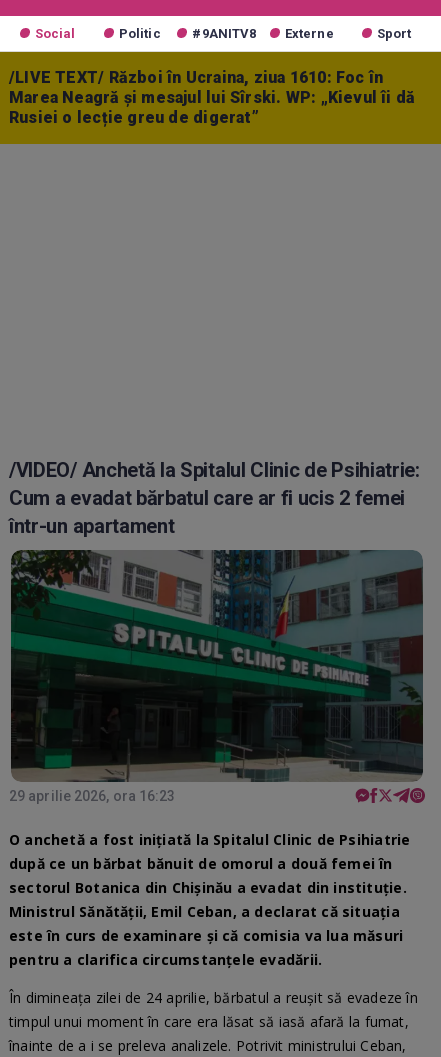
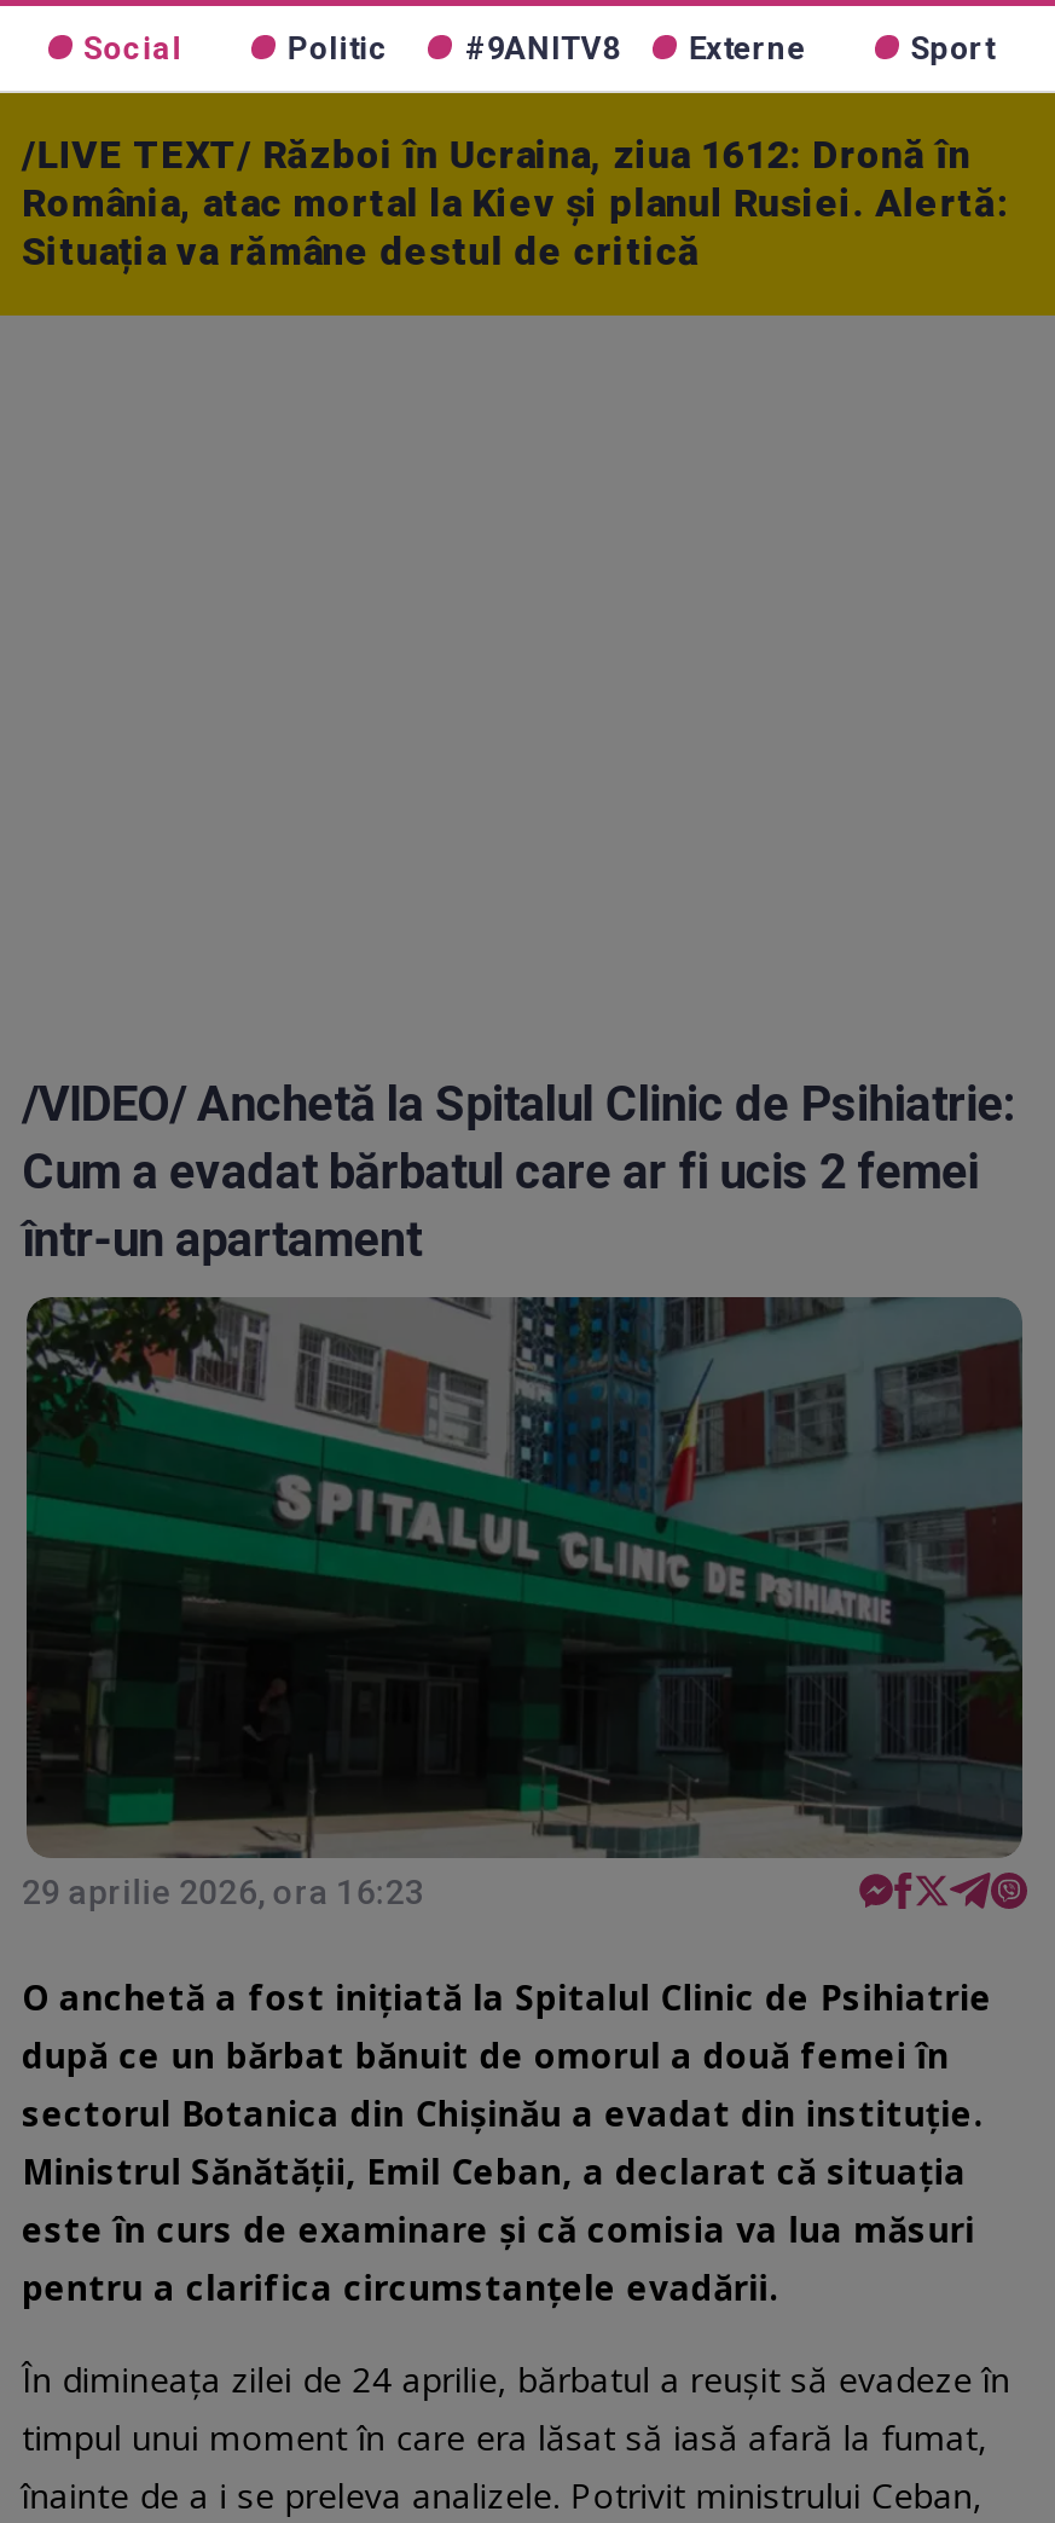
[9,68,415,127] /LIVE TEXT/ Război în Ucraina, ziua 1610: Foc în | Marea Neagră și mesajul lui Sîrski. WP: „Kievul îi dă | Rusiei o lecție greu de digerat” -> [22,132,1009,274] /LIVE TEXT/ Război în Ucraina, ziua 1612: Dronă în | România, atac mortal la Kiev și planul Rusiei. Alertă: | Situația va rămâne destul de critică

